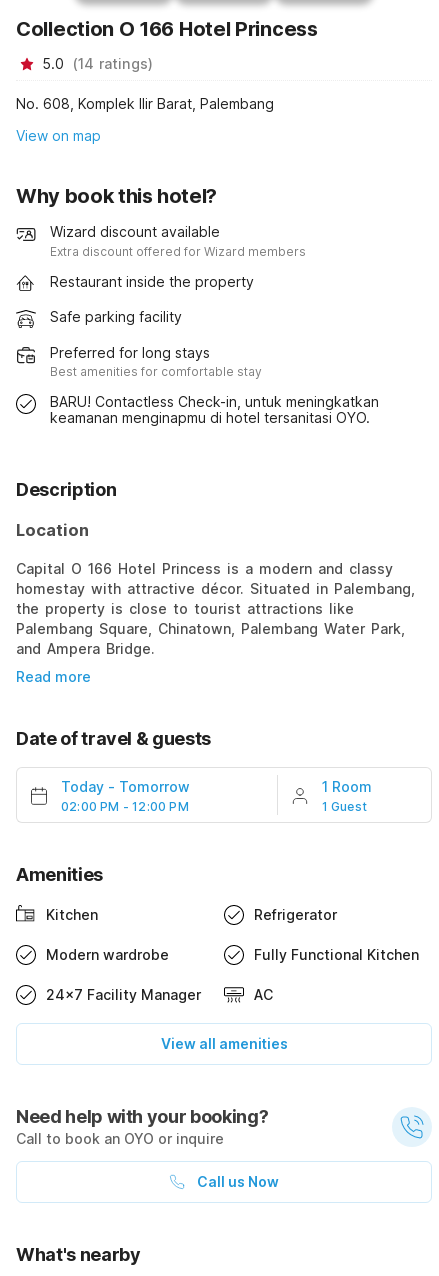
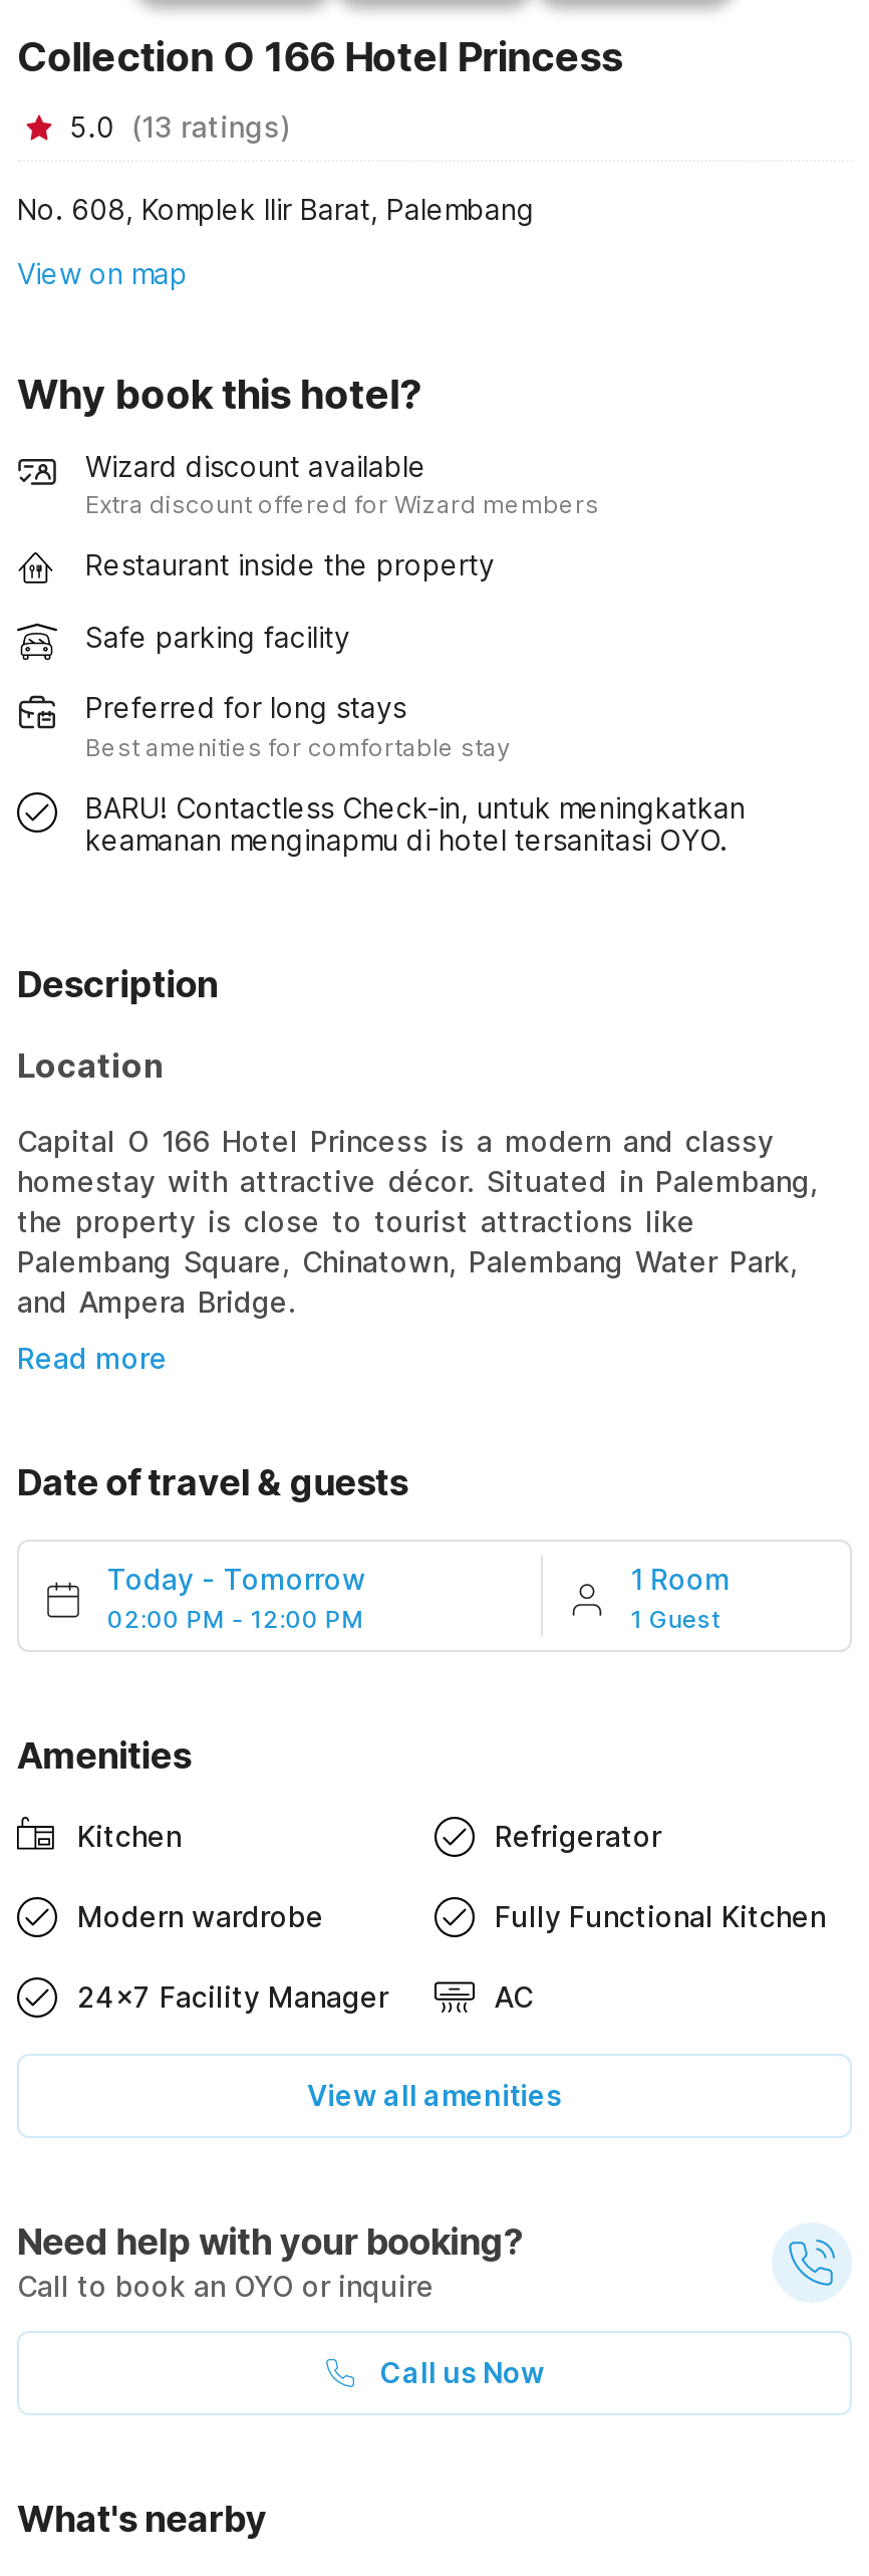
[42,55,153,72] 5.0 (14 ratings) -> [69,110,290,144] 5.0 (13 ratings)

